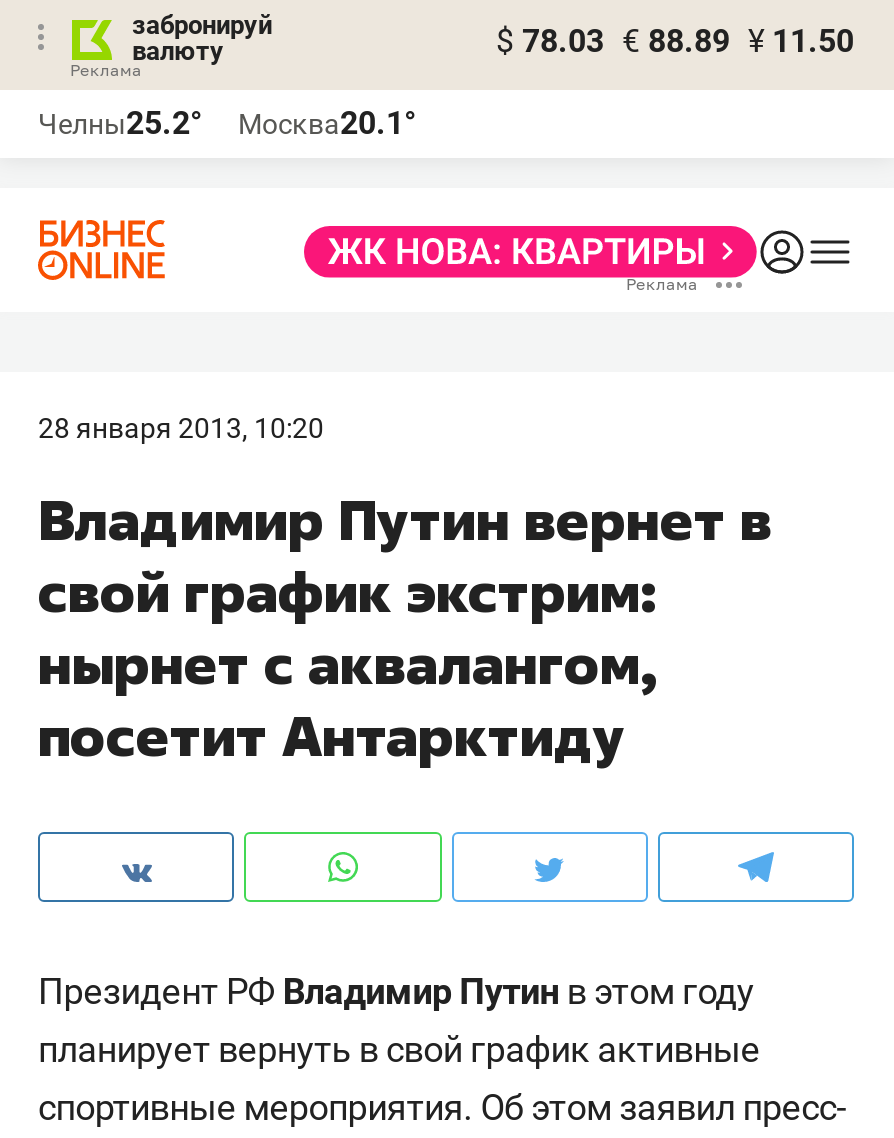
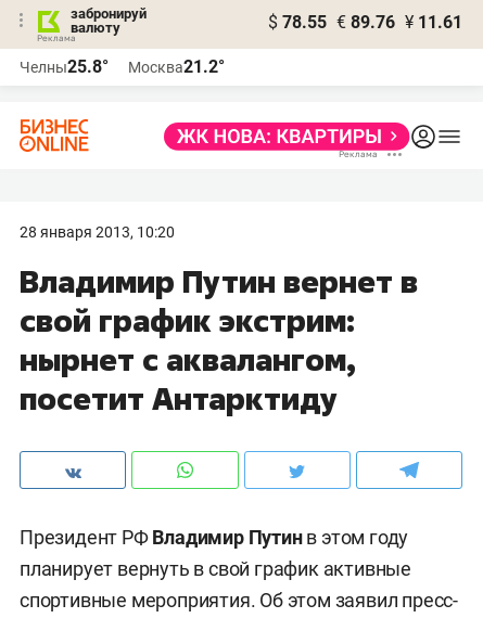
[496,22,854,60] $ 78.03 € 88.89 ¥ 11.50 -> [268,12,462,33] $ 78.55 € 89.76 ¥ 11.61
[38,104,202,142] Челны25.2° -> [20,56,109,77] Челны25.8°
[238,104,416,142] Москва20.1° -> [128,56,225,77] Москва21.2°

